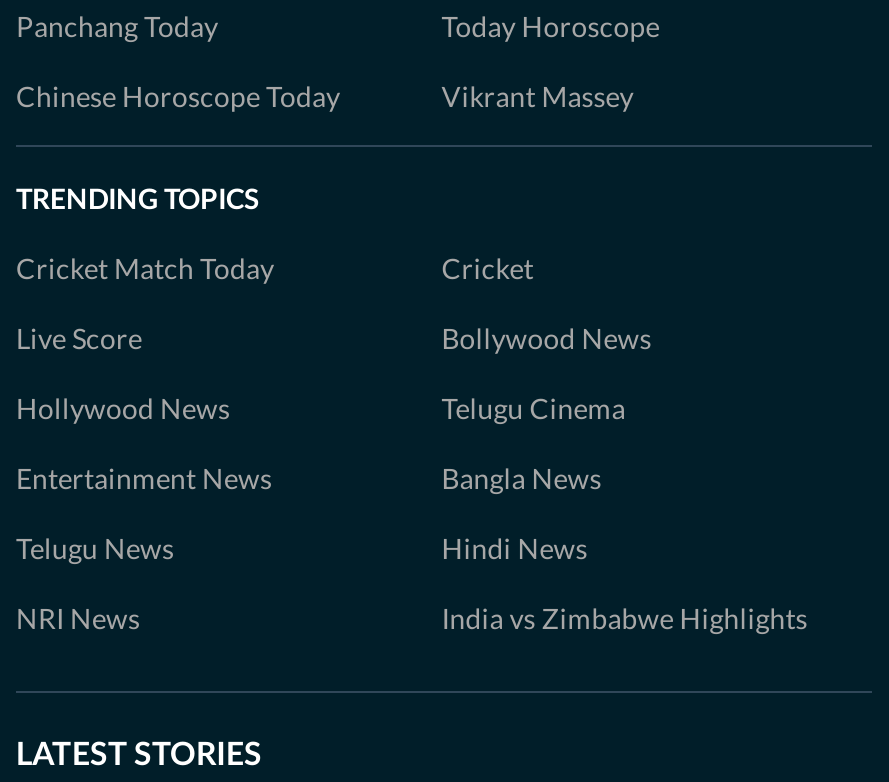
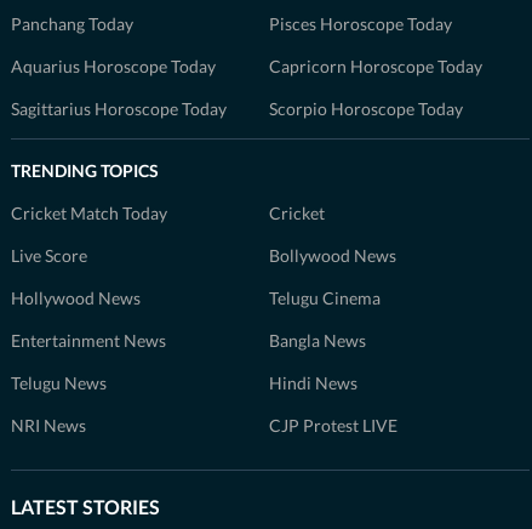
[16,9,659,113] Today Horoscope | Chinese Horoscope Today | Vikrant Massey -> [11,13,482,119] Pisces Horoscope Today | Aquarius Horoscope Today | Capricorn Horoscope Today | Sagittarius Horoscope Today | Scorpio Horoscope Today
[441,601,807,635] India vs Zimbabwe Highlights -> [269,415,397,436] CJP Protest LIVE

